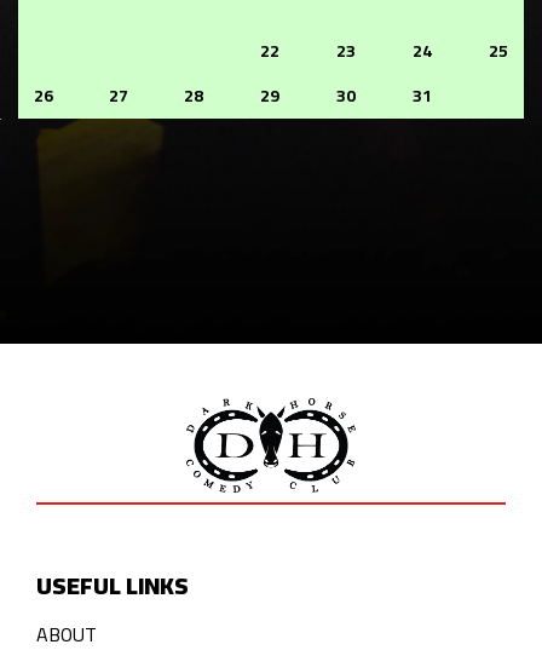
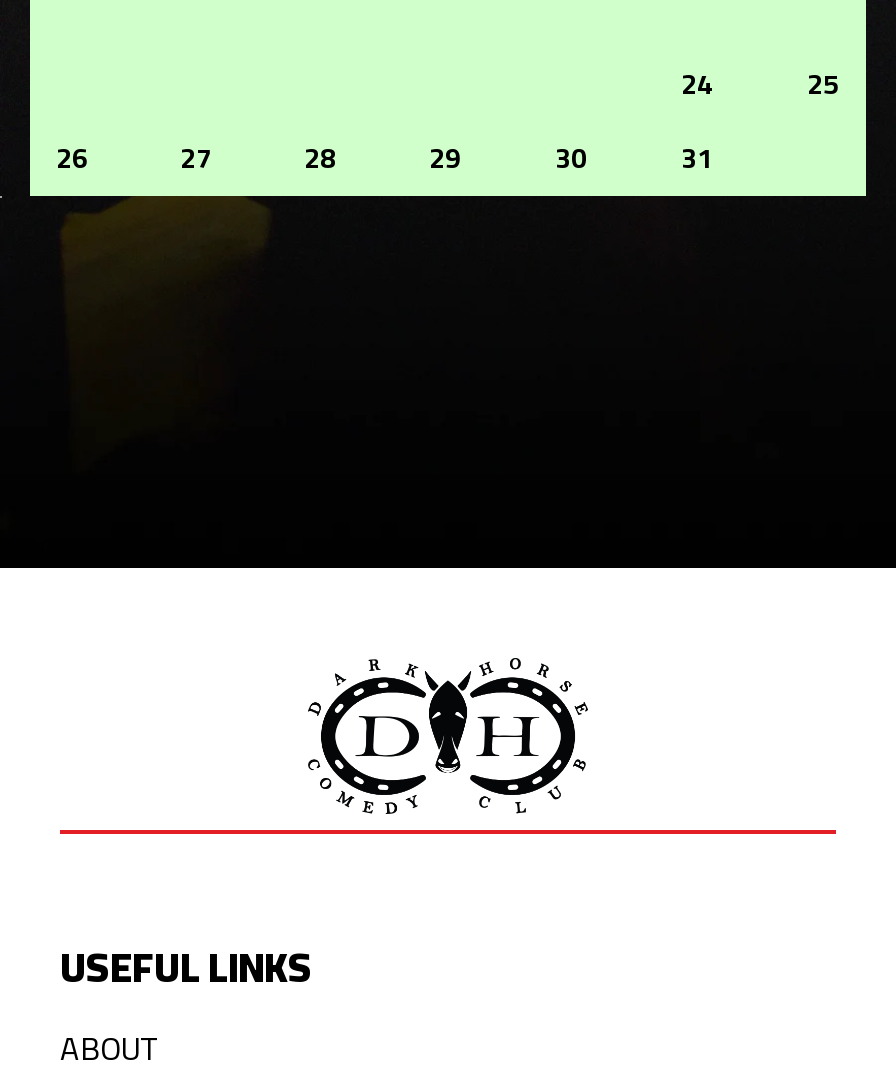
[260,35,355,67] 22 | 23 -> none

